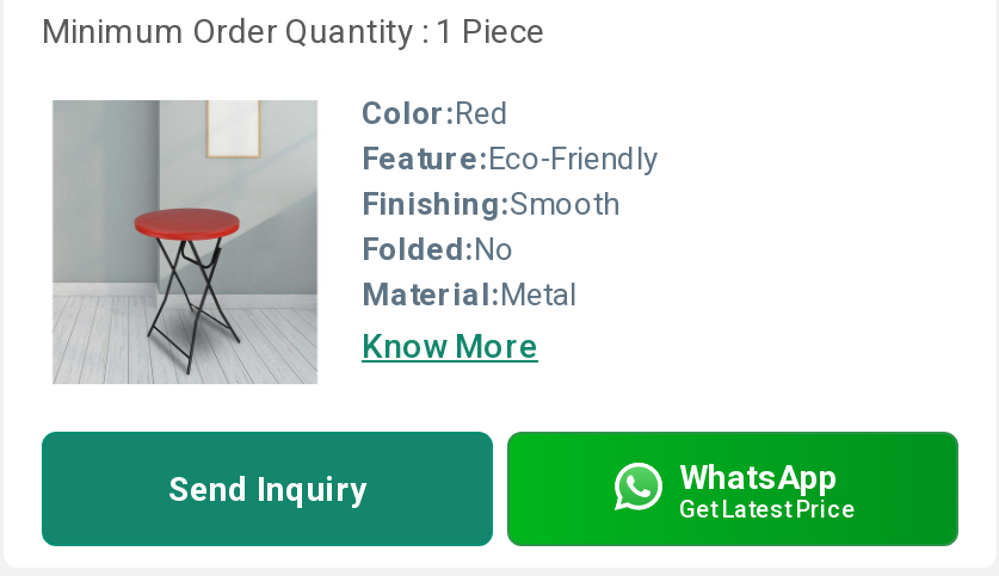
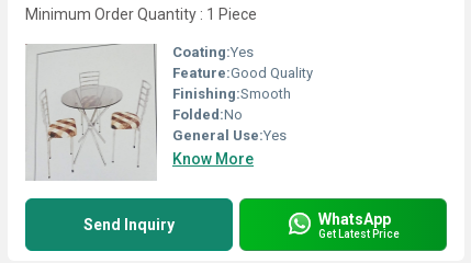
[44,95,658,391] [image] | Color:Red | Feature:Eco-Friendly -> [25,44,313,181] [image] | Coating:Yes | Feature:Good Quality
[362,277,576,312] Material:Metal -> [172,127,287,144] General Use:Yes

